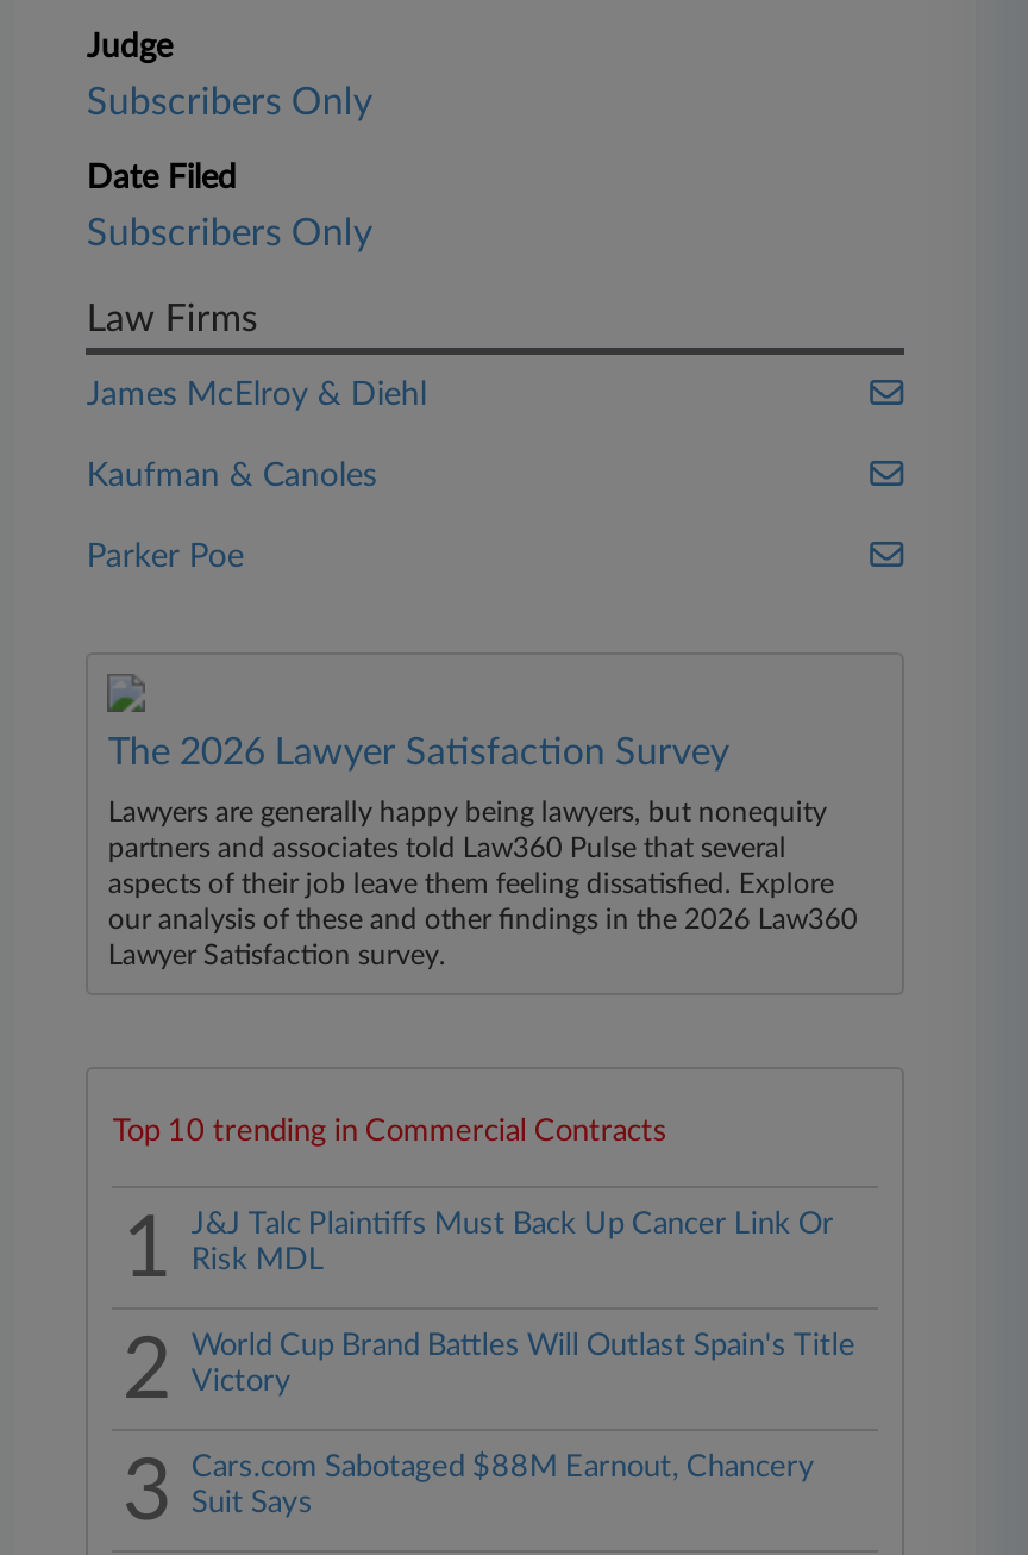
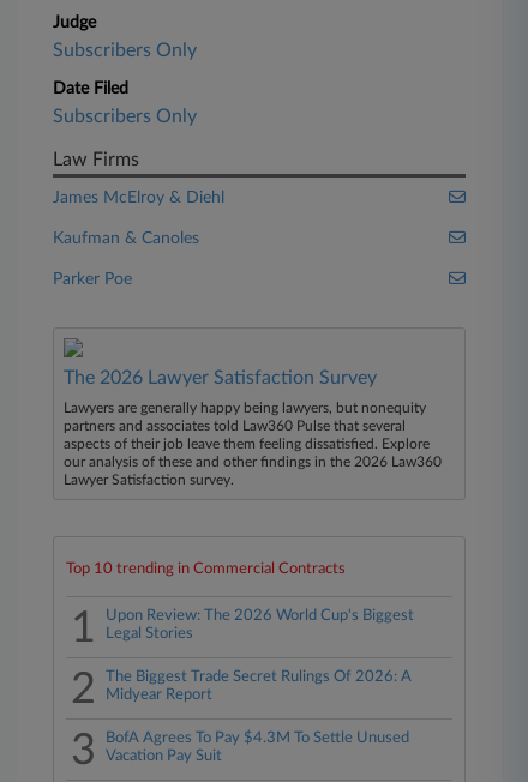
[191,1210,834,1276] J&J Talc Plaintiffs Must Back Up Cancer Link Or | Risk MDL -> [106,608,414,642] Upon Review: The 2026 World Cup's Biggest | Legal Stories
[191,1331,855,1398] World Cup Brand Battles Will Outlast Spain's Title | Victory -> [106,669,412,703] The Biggest Trade Secret Rulings Of 2026: A | Midyear Report
[191,1453,815,1519] Cars.com Sabotaged $88M Earnout, Chancery | Suit Says -> [106,730,410,764] BofA Agrees To Pay $4.3M To Settle Unused | Vacation Pay Suit

